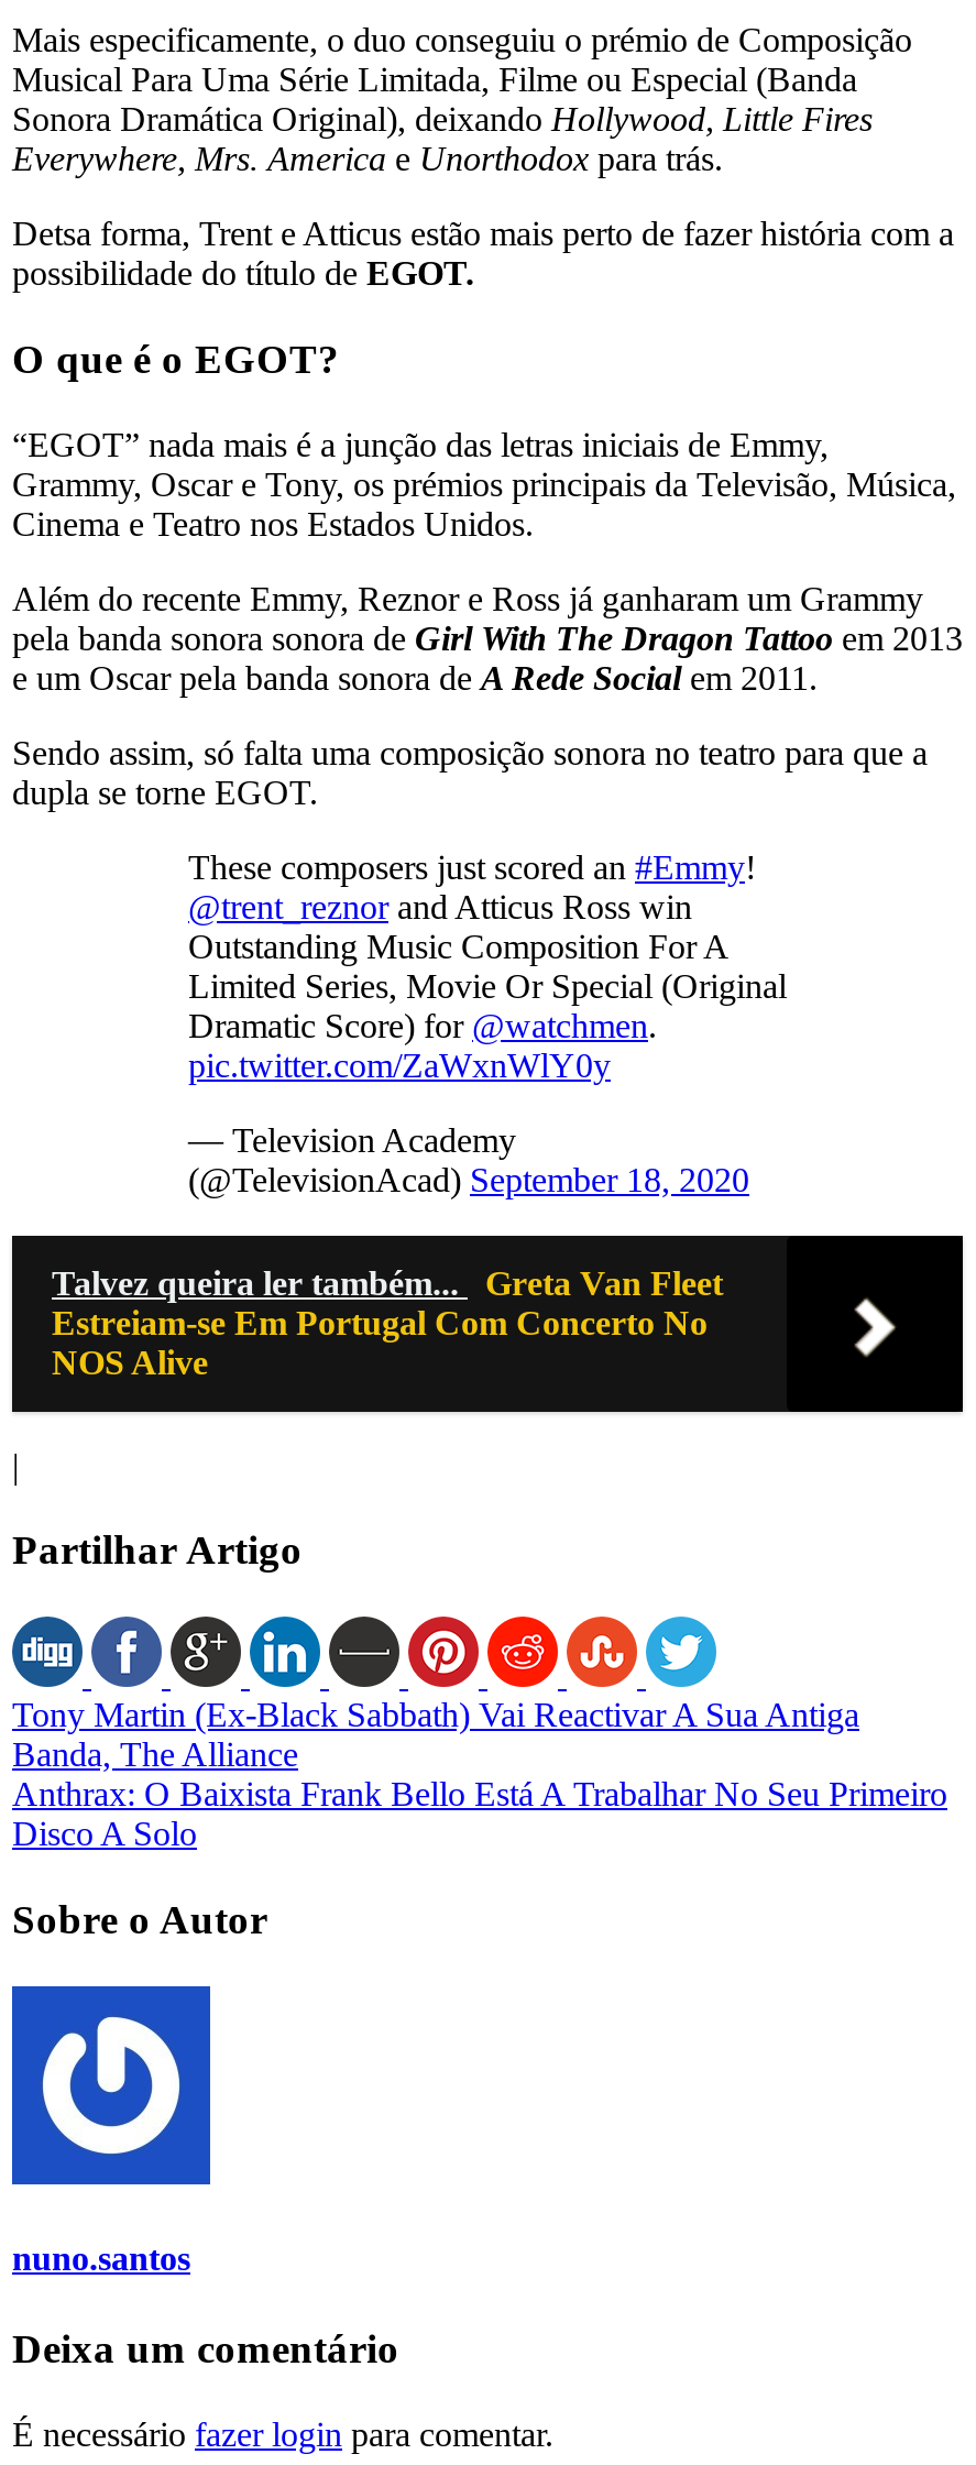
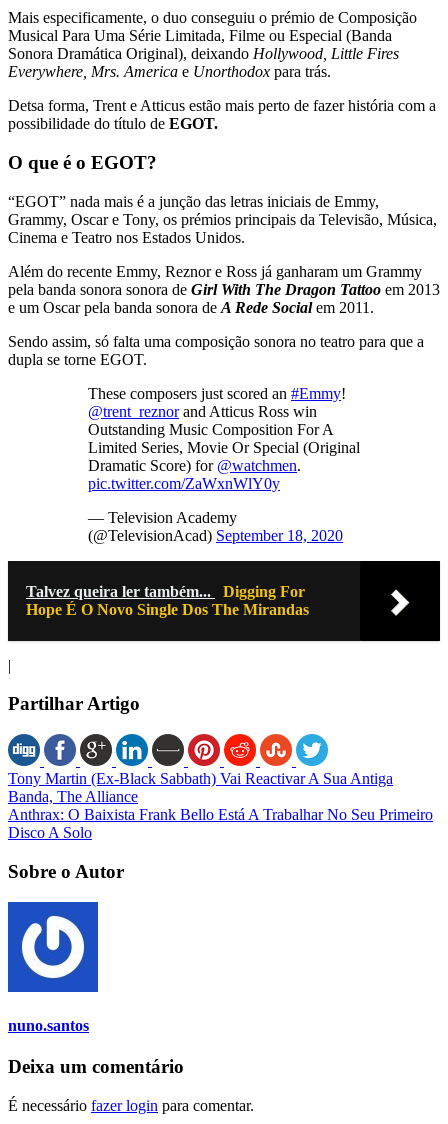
[52,1264,723,1380] Talvez queira ler também... Greta Van Fleet | Estreiam-se Em Portugal Com Concerto No | NOS Alive -> [26,583,309,618] Talvez queira ler também... Digging For | Hope É O Novo Single Dos The Mirandas

